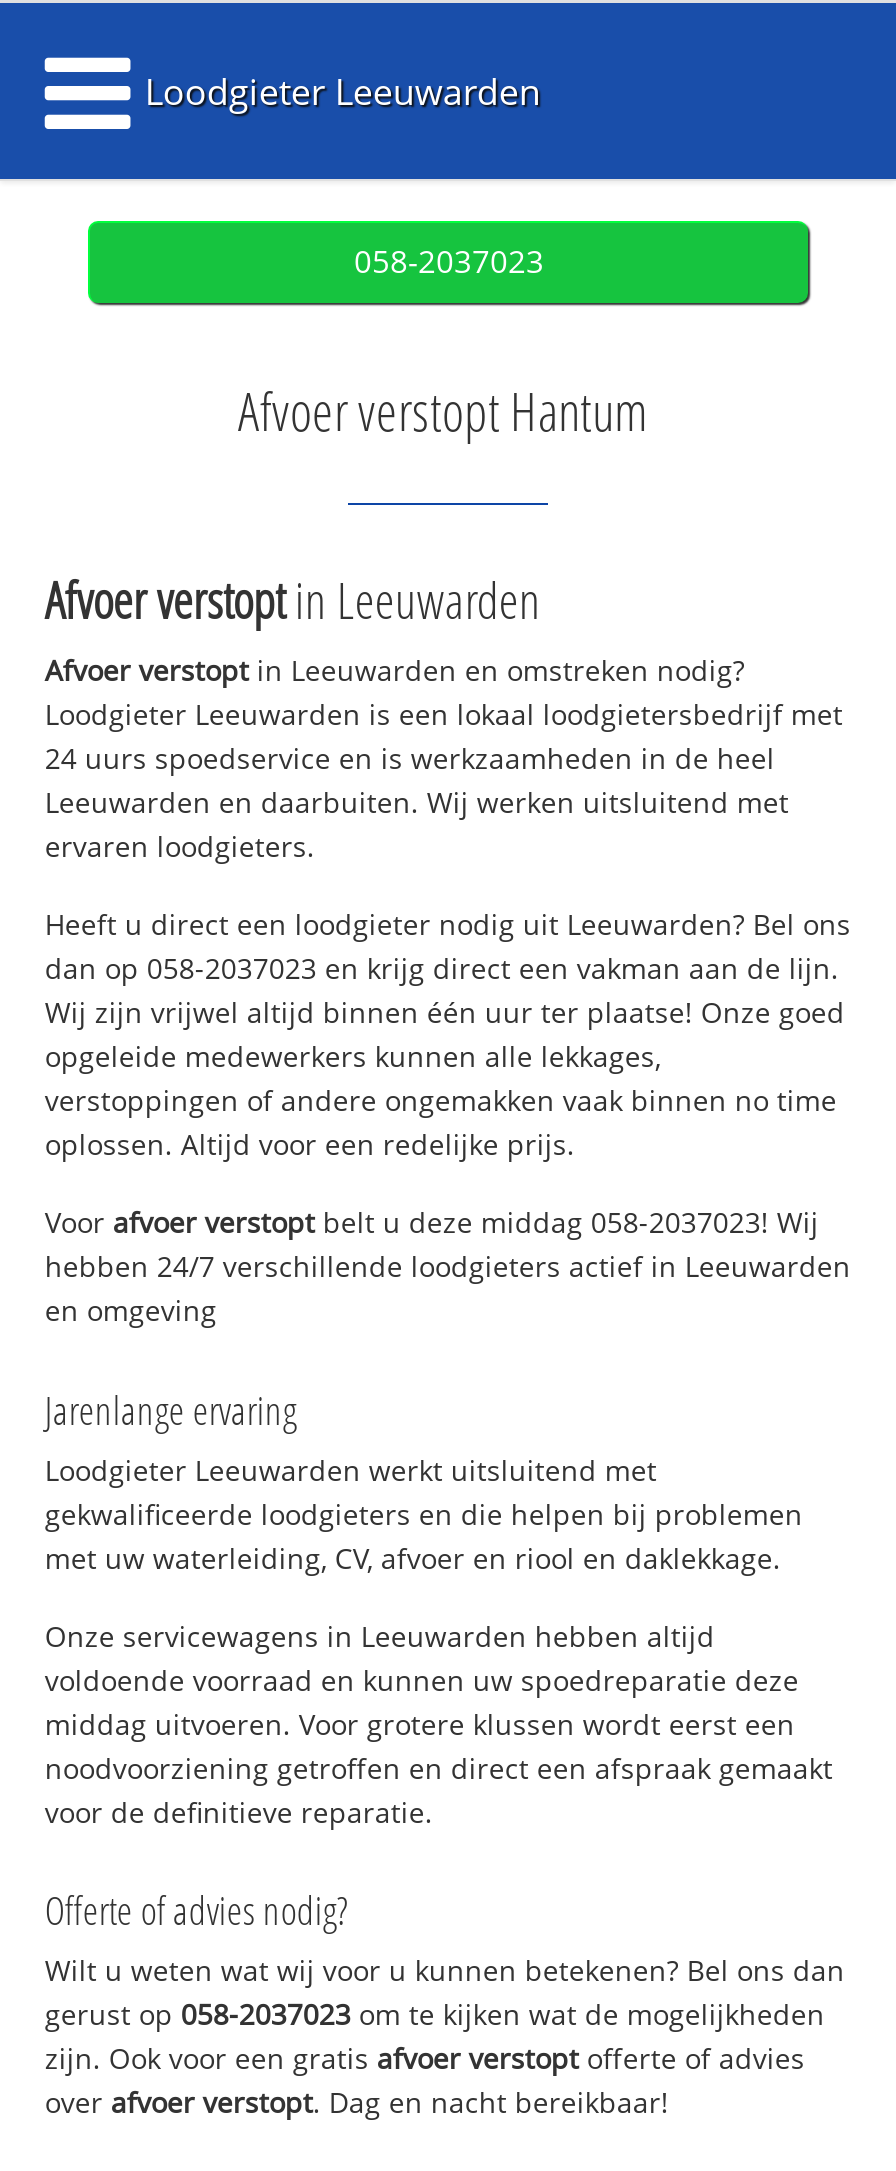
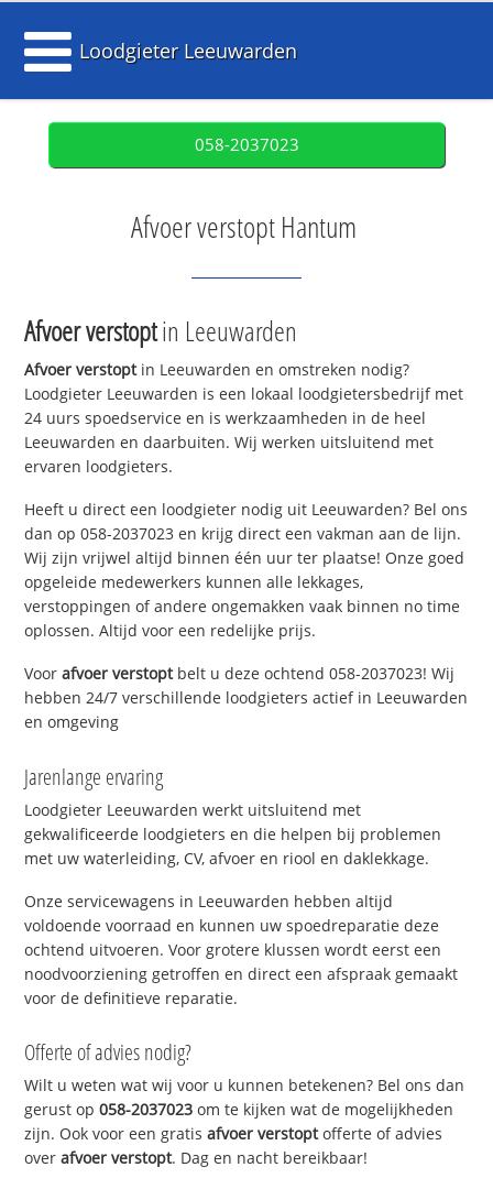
[45,1203,819,1241] Voor afvoer verstopt belt u deze middag 058-2037023! Wij -> [25,663,455,684] Voor afvoer verstopt belt u deze ochtend 058-2037023! Wij
[45,1704,795,1742] middag uitvoeren. Voor grotere klussen wordt eerst een -> [25,939,442,959] ochtend uitvoeren. Voor grotere klussen wordt eerst een

